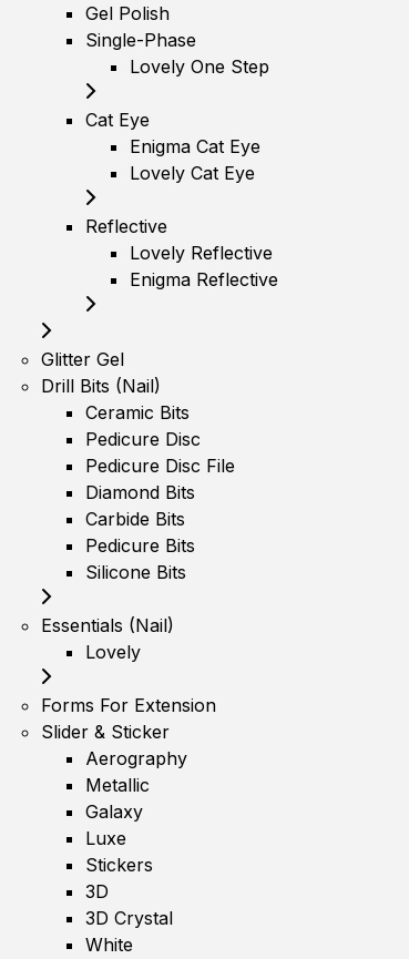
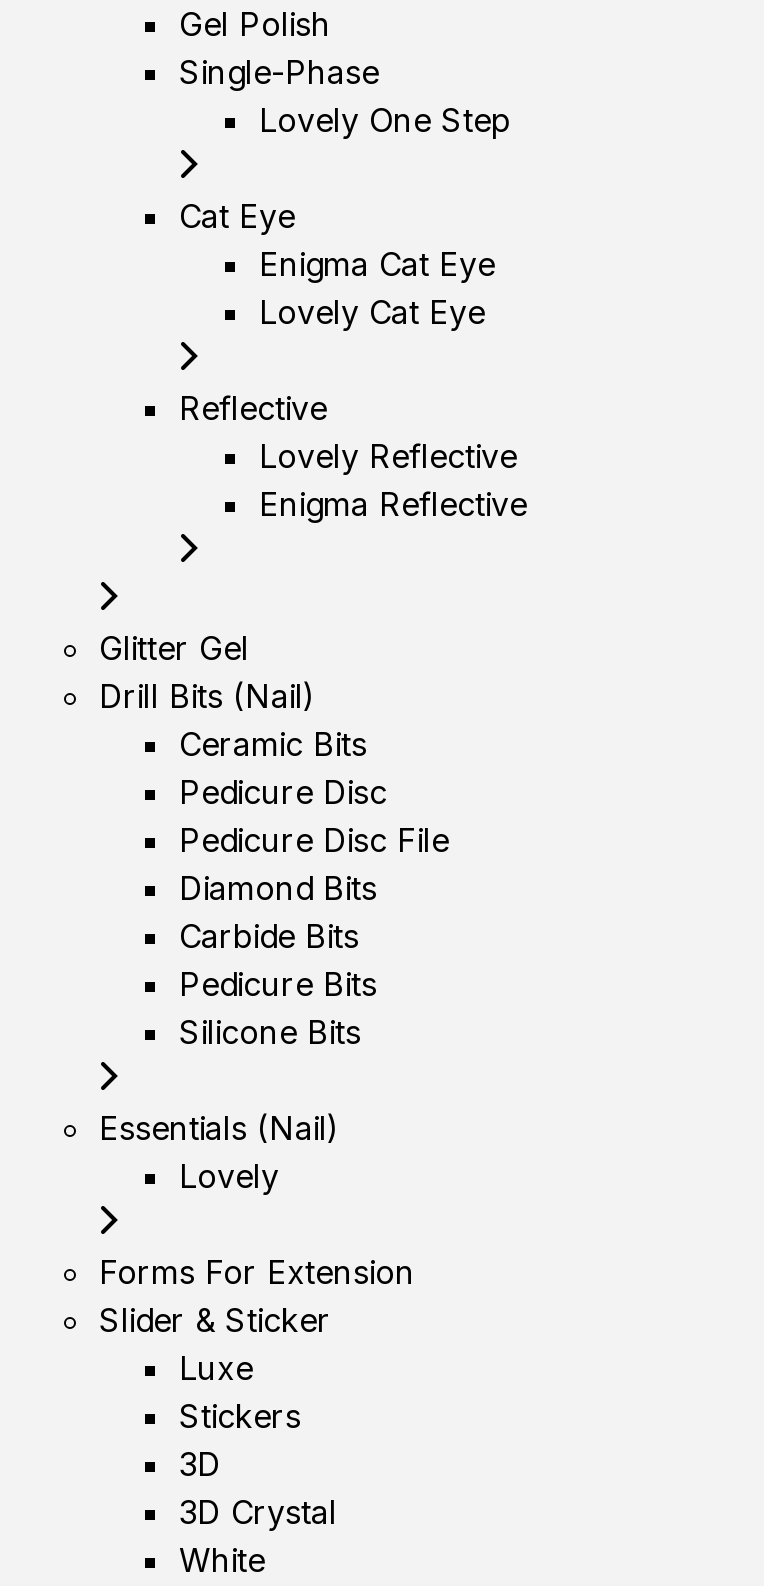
[85,747,187,823] Aerography | Metallic | Galaxy -> none

